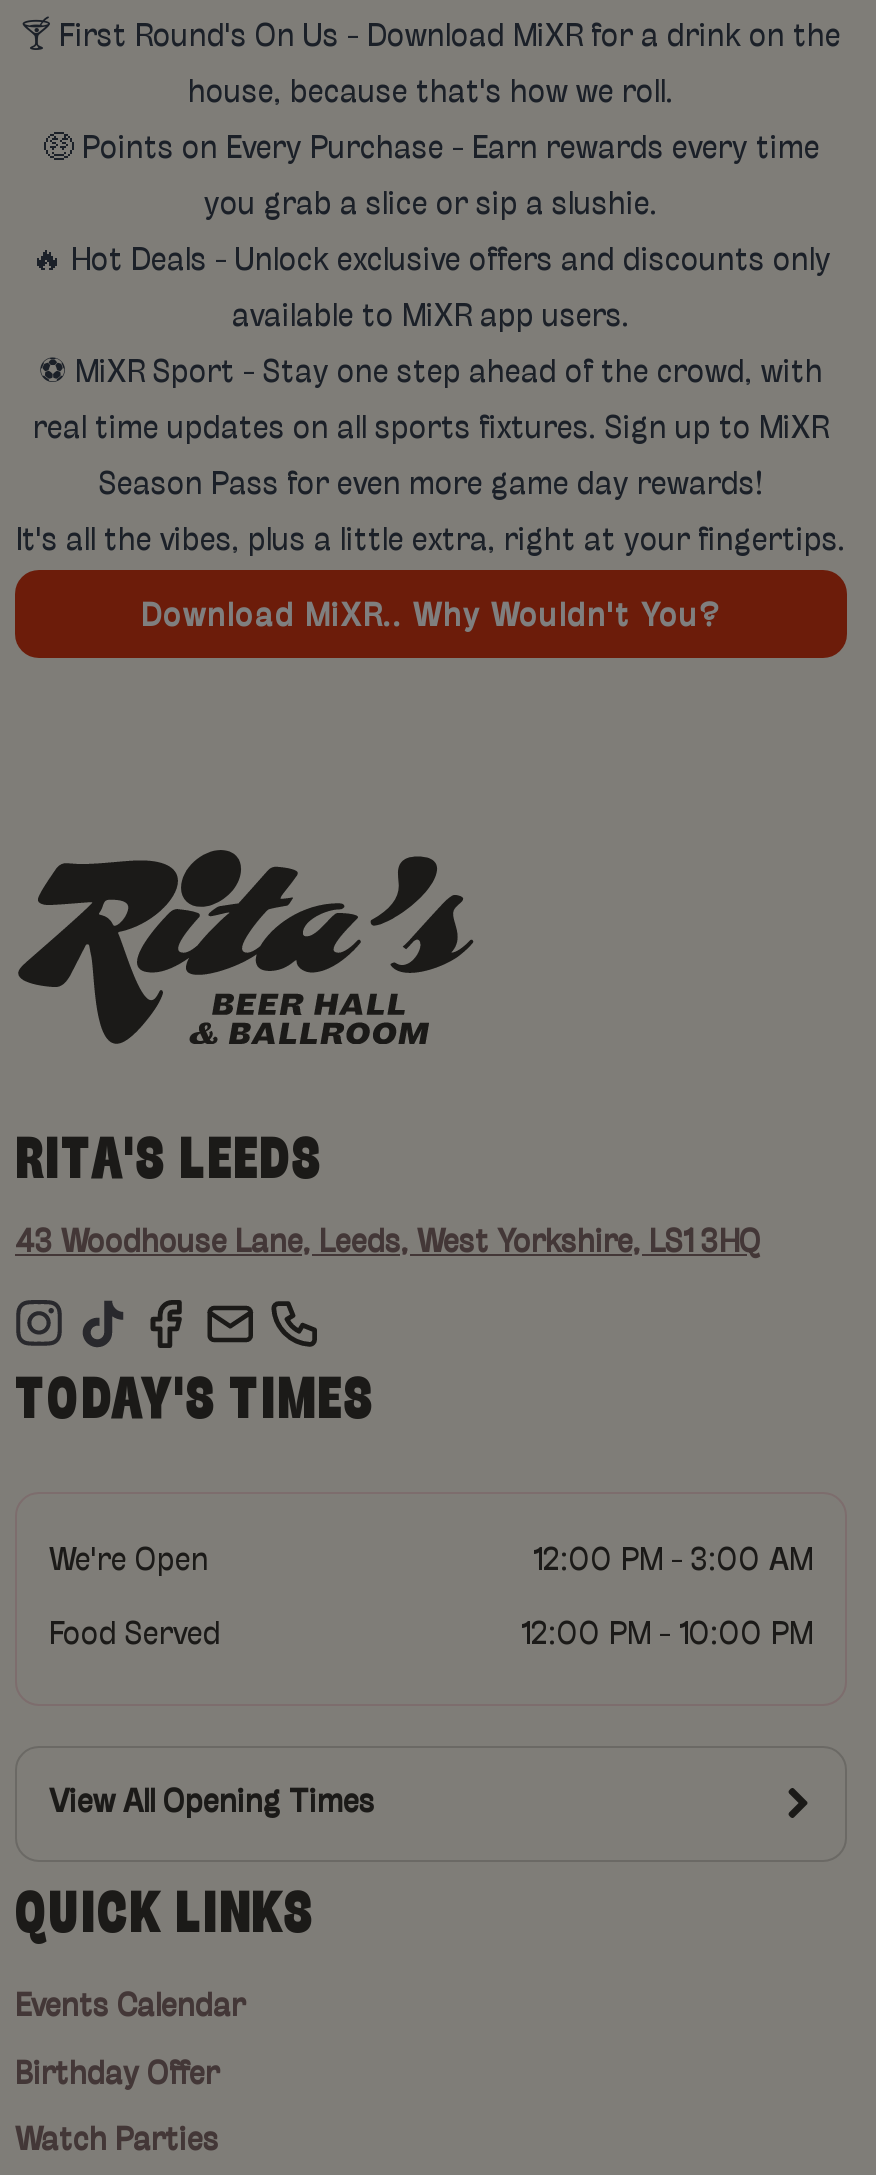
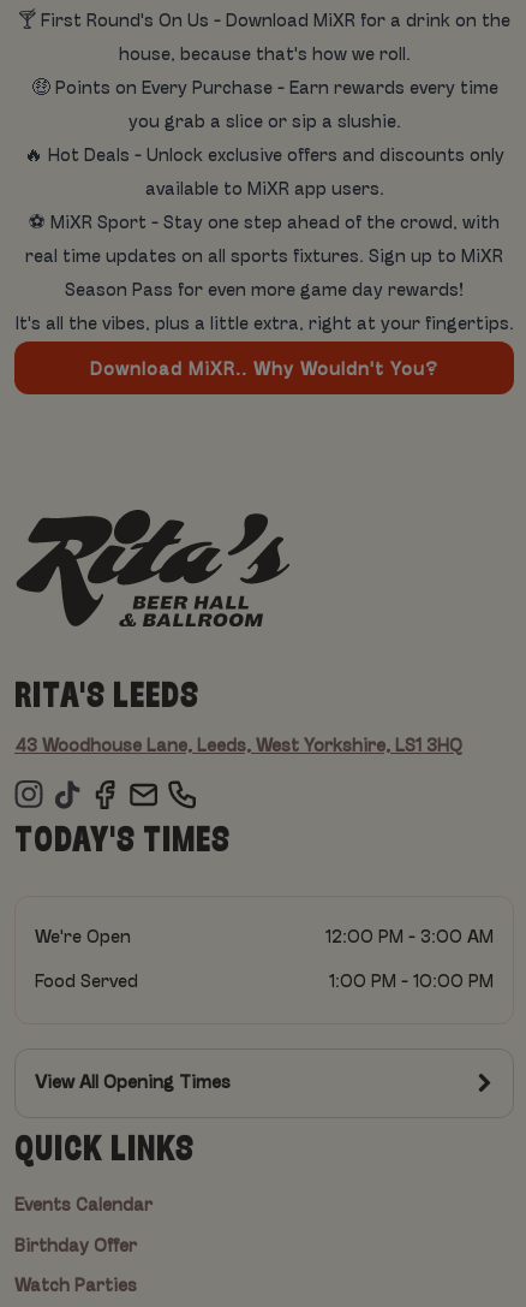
[521,1620,813,1652] 12:00 PM - 10:00 PM -> [329,973,494,992] 1:00 PM - 10:00 PM

